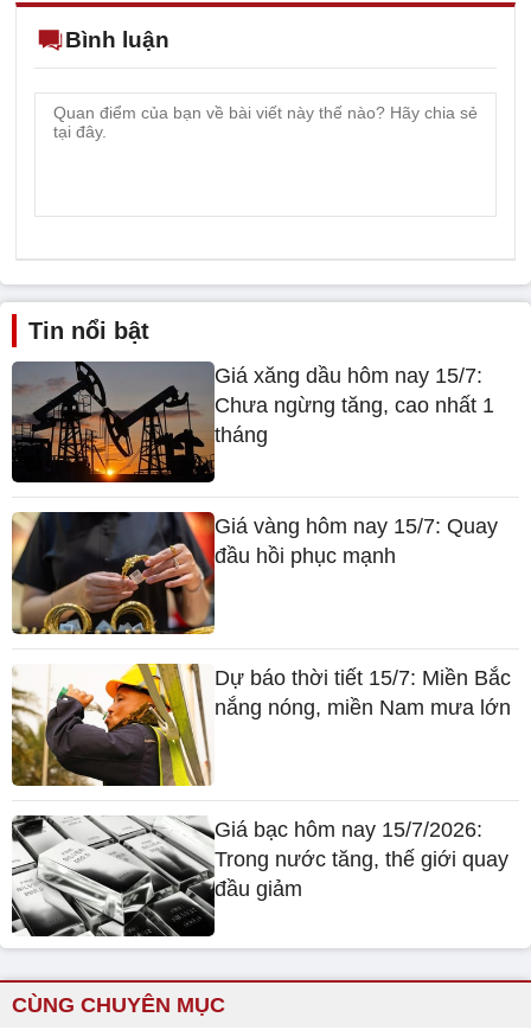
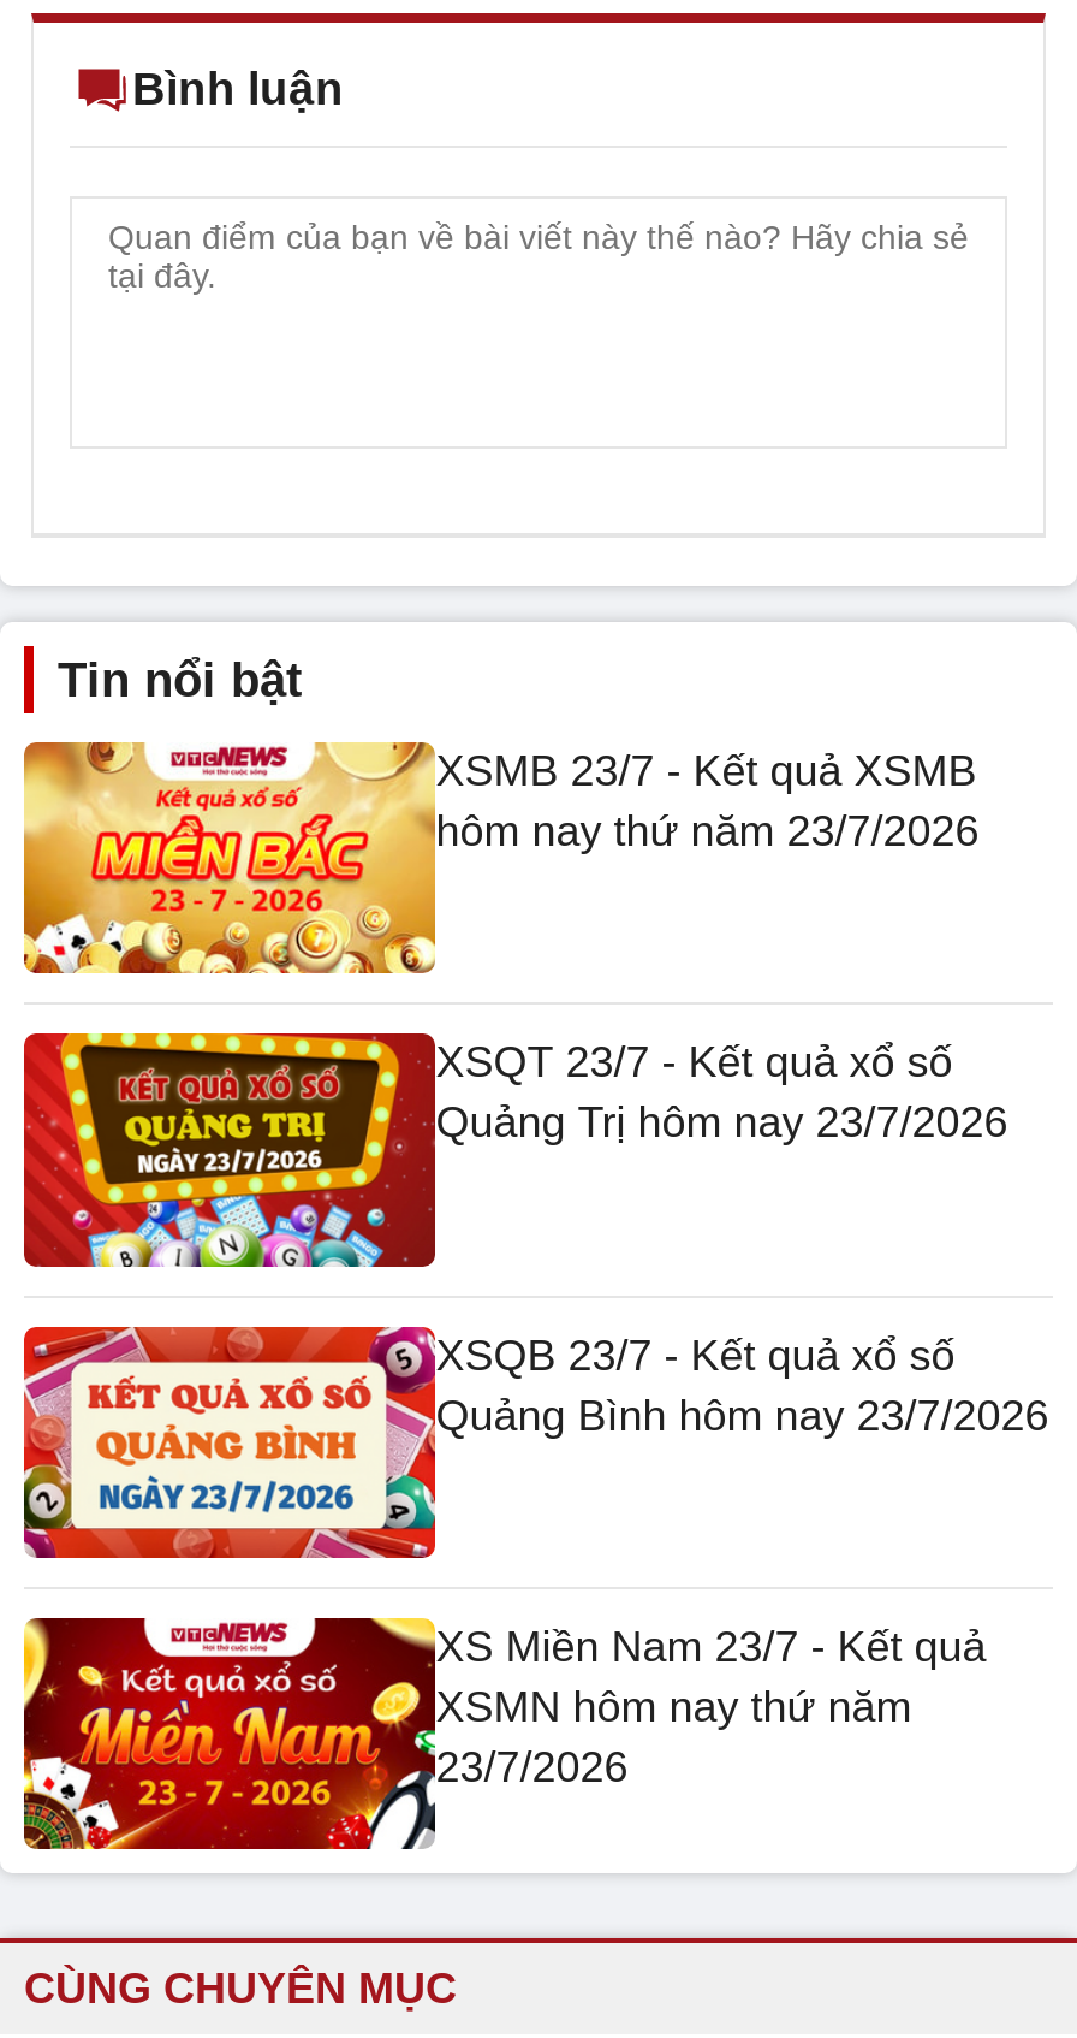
[11,360,494,484] [image] | Giá xăng dầu hôm nay 15/7: | Chưa ngừng tăng, cao nhất 1 | tháng -> [22,740,979,976] [image] | XSMB 23/7 - Kết quả XSMB | hôm nay thứ năm 23/7/2026
[11,511,498,635] [image] | Giá vàng hôm nay 15/7: Quay | đầu hồi phục mạnh -> [22,1031,1008,1269] [image] | XSQT 23/7 - Kết quả xổ số | Quảng Trị hôm nay 23/7/2026
[11,663,511,787] [image] | Dự báo thời tiết 15/7: Miền Bắc | nắng nóng, miền Nam mưa lớn -> [22,1325,1049,1560] [image] | XSQB 23/7 - Kết quả xổ số | Quảng Bình hôm nay 23/7/2026
[11,814,509,938] [image] | Giá bạc hôm nay 15/7/2026: | Trong nước tăng, thế giới quay | đầu giảm -> [22,1616,986,1852] [image] | XS Miền Nam 23/7 - Kết quả | XSMN hôm nay thứ năm | 23/7/2026

